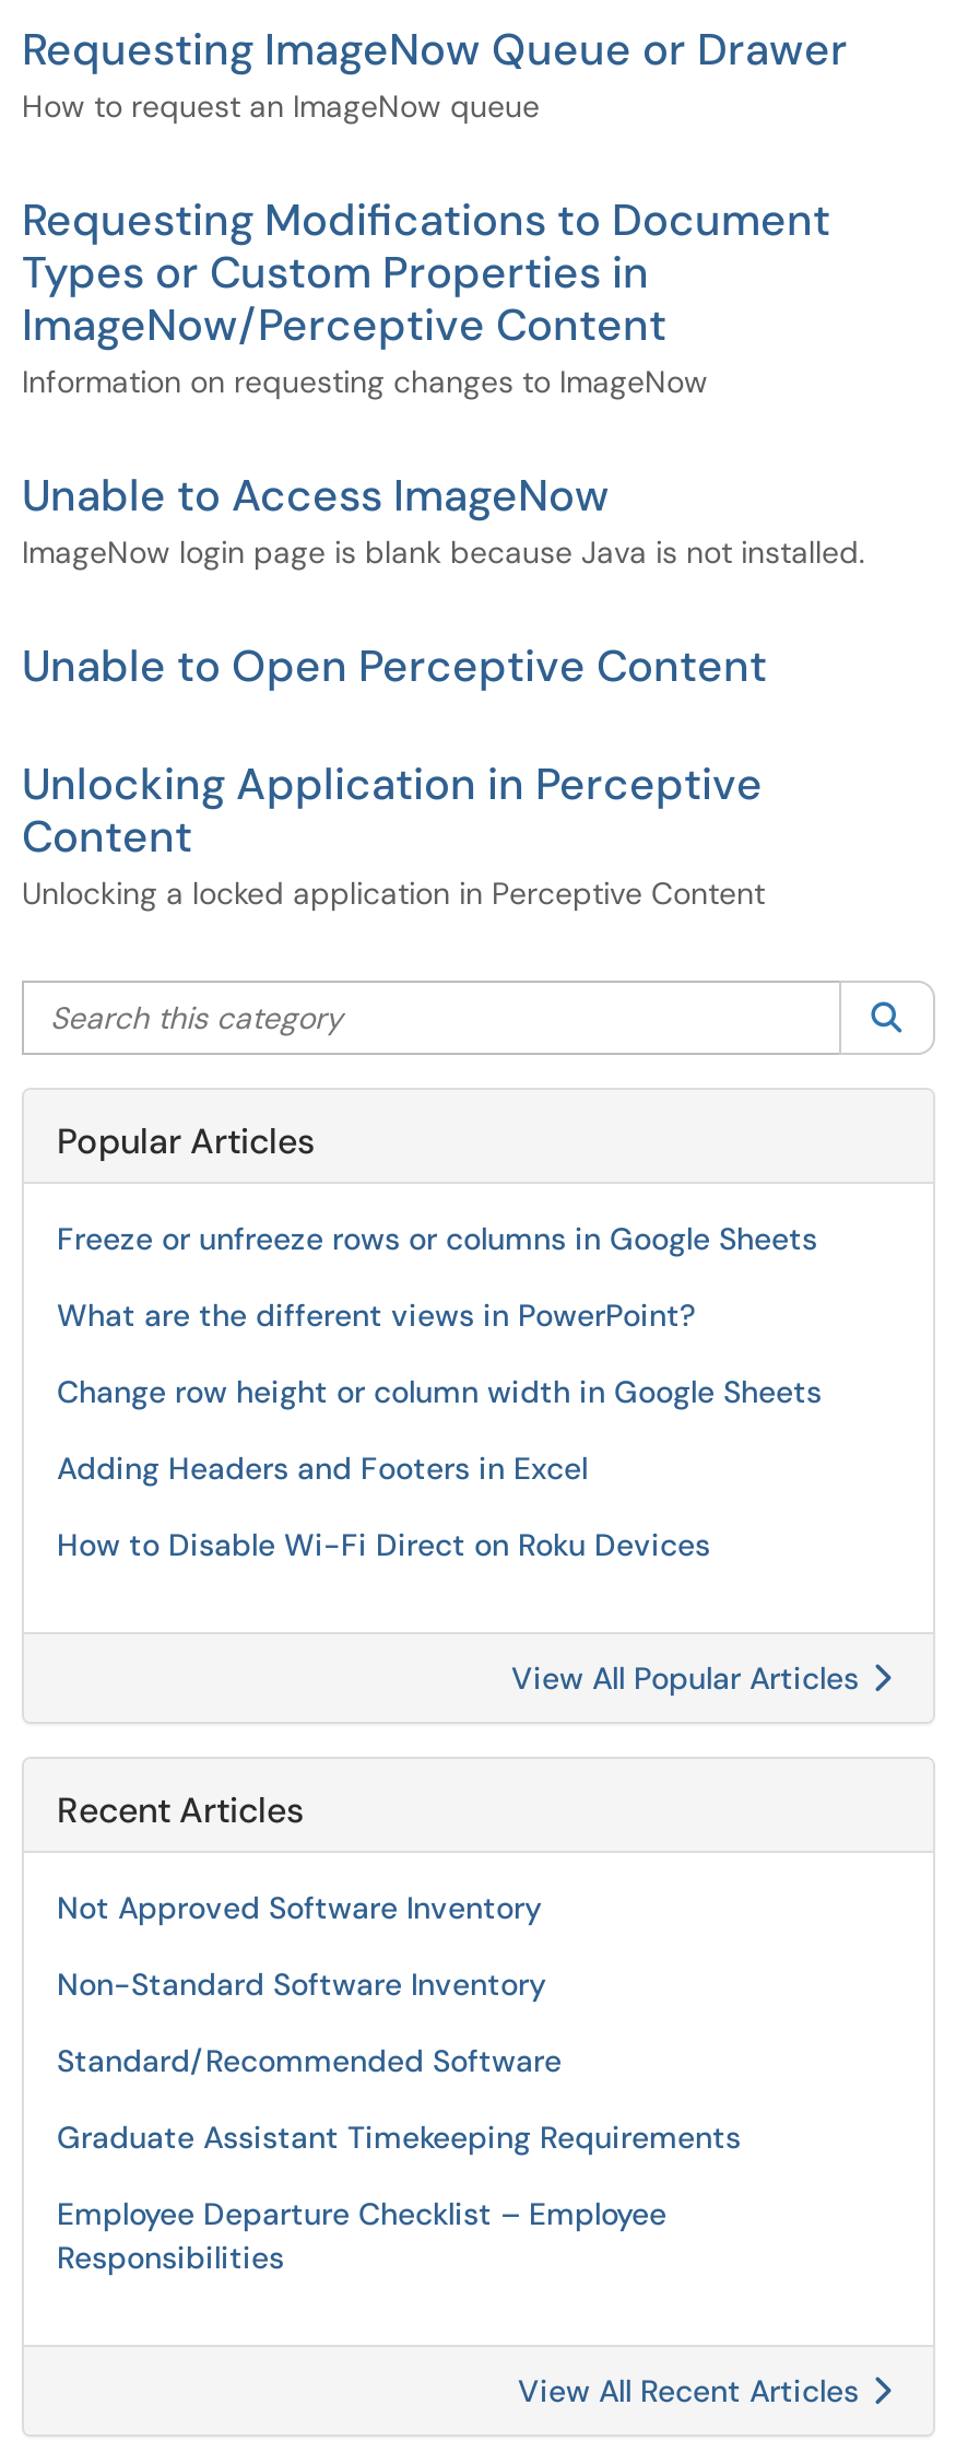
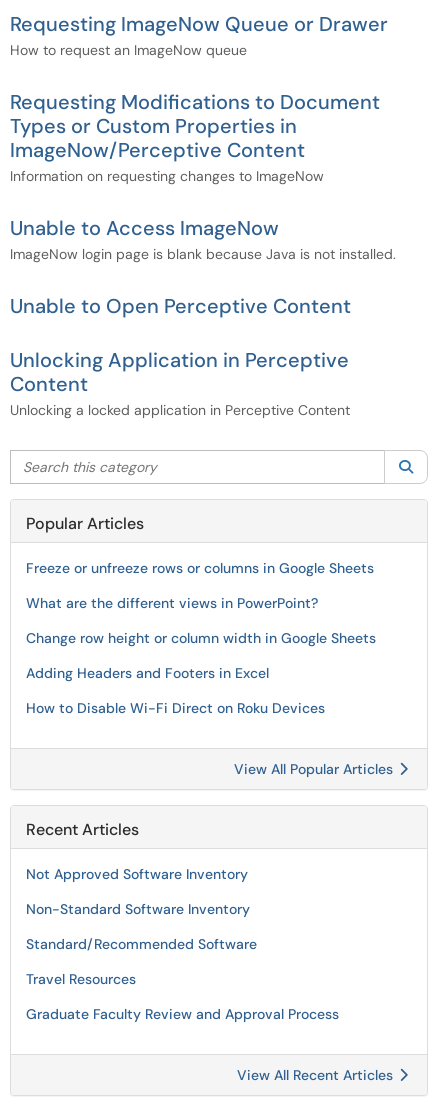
[57,2117,741,2157] Graduate Assistant Timekeeping Requirements -> [26,970,136,988] Travel Resources
[57,2194,666,2277] Employee Departure Checklist – Employee | Responsibilities -> [26,1005,339,1023] Graduate Faculty Review and Approval Process

